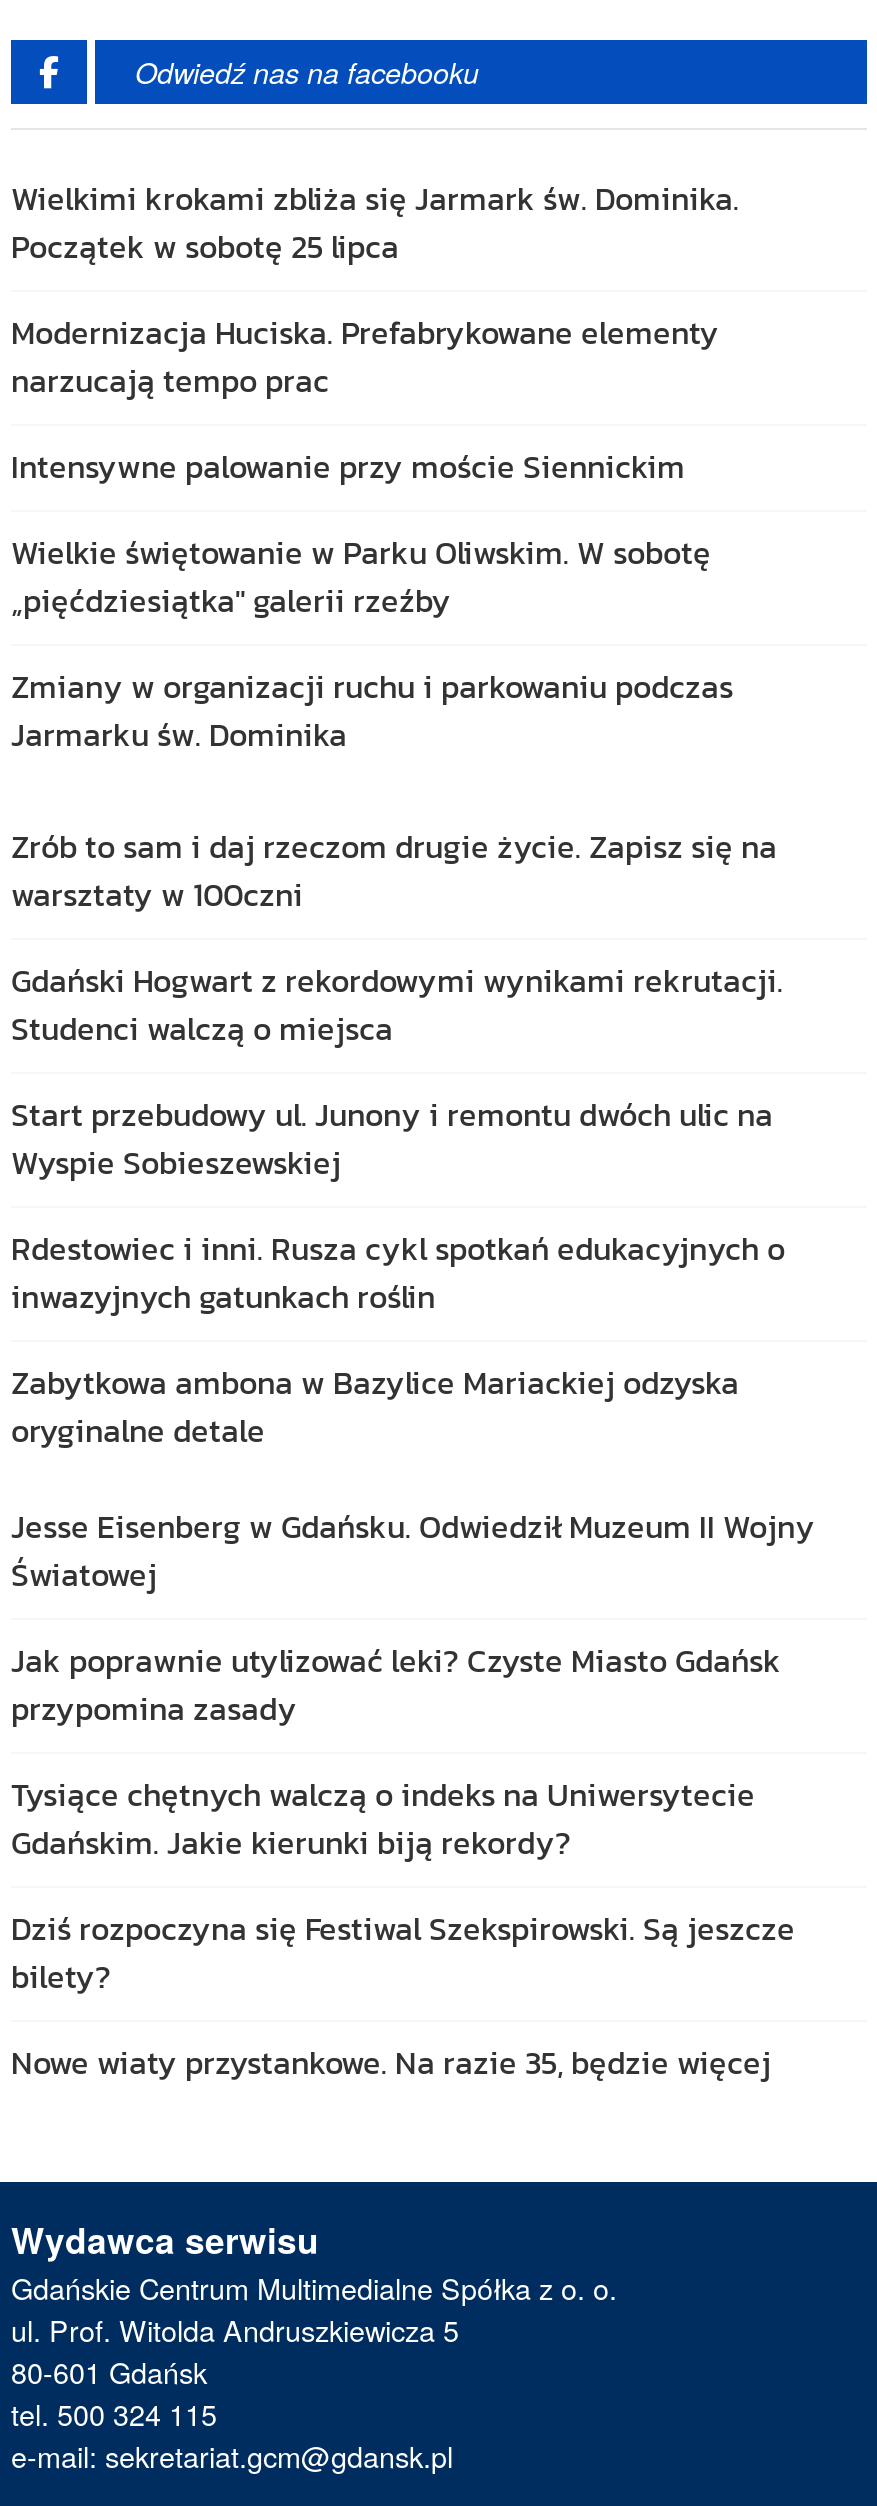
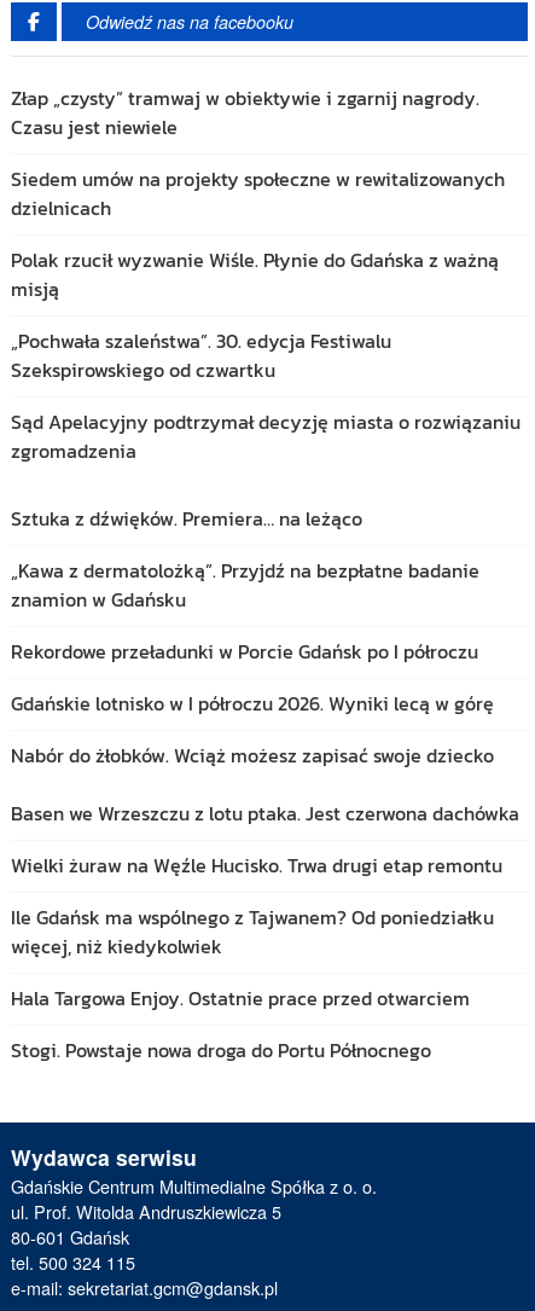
[11,174,739,270] Wielkimi krokami zbliża się Jarmark św. Dominika. | Początek w sobotę 25 lipca -> [11,83,479,141] Złap „czysty” tramwaj w obiektywie i zgarnij nagrody. | Czasu jest niewiele
[11,308,719,404] Modernizacja Huciska. Prefabrykowane elementy | narzucają tempo prac -> [11,164,505,222] Siedem umów na projekty społeczne w rewitalizowanych | dzielnicach
[11,442,685,490] Intensywne palowanie przy moście Siennickim -> [11,245,499,303] Polak rzucił wyzwanie Wiśle. Płynie do Gdańska z ważną | misją
[11,528,711,624] Wielkie świętowanie w Parku Oliwskim. W sobotę | „pięćdziesiątka" galerii rzeźby -> [11,326,391,384] „Pochwała szaleństwa”. 30. edycja Festiwalu | Szekspirowskiego od czwartku
[11,662,733,758] Zmiany w organizacji ruchu i parkowaniu podczas | Jarmarku św. Dominika -> [11,407,521,465] Sąd Apelacyjny podtrzymał decyzję miasta o rozwiązaniu | zgromadzenia
[11,822,777,918] Zrób to sam i daj rzeczom drugie życie. Zapisz się na | warsztaty w 100czni -> [11,504,362,533] Sztuka z dźwięków. Premiera… na leżąco
[11,956,783,1052] Gdański Hogwart z rekordowymi wynikami rekrutacji. | Studenci walczą o miejsca -> [11,556,479,614] „Kawa z dermatolożką”. Przyjdź na bezpłatne badanie | znamion w Gdańsku
[11,1090,773,1186] Start przebudowy ul. Junony i remontu dwóch ulic na | Wyspie Sobieszewskiej -> [11,637,478,666] Rekordowe przeładunki w Porcie Gdańsk po I półroczu
[11,1224,785,1320] Rdestowiec i inni. Rusza cykl spotkań edukacyjnych o | inwazyjnych gatunkach roślin -> [11,689,494,718] Gdańskie lotnisko w I półroczu 2026. Wyniki lecą w górę
[11,1358,739,1454] Zabytkowa ambona w Bazylice Mariackiej odzyska | oryginalne detale -> [11,741,494,770] Nabór do żłobków. Wciąż możesz zapisać swoje dziecko
[11,1502,815,1598] Jesse Eisenberg w Gdańsku. Odwiedził Muzeum II Wojny | Światowej -> [11,799,519,828] Basen we Wrzeszczu z lotu ptaka. Jest czerwona dachówka
[11,1636,781,1732] Jak poprawnie utylizować leki? Czyste Miasto Gdańsk | przypomina zasady -> [11,851,502,880] Wielki żuraw na Węźle Hucisko. Trwa drugi etap remontu
[11,1770,755,1866] Tysiące chętnych walczą o indeks na Uniwersytecie | Gdańskim. Jakie kierunki biją rekordy? -> [11,903,494,961] Ile Gdańsk ma wspólnego z Tajwanem? Od poniedziałku | więcej, niż kiedykolwiek
[11,1904,795,2000] Dziś rozpoczyna się Festiwal Szekspirowski. Są jeszcze | bilety? -> [11,984,470,1013] Hala Targowa Enjoy. Ostatnie prace przed otwarciem
[11,2038,771,2086] Nowe wiaty przystankowe. Na razie 35, będzie więcej -> [11,1036,431,1065] Stogi. Powstaje nowa droga do Portu Północnego

